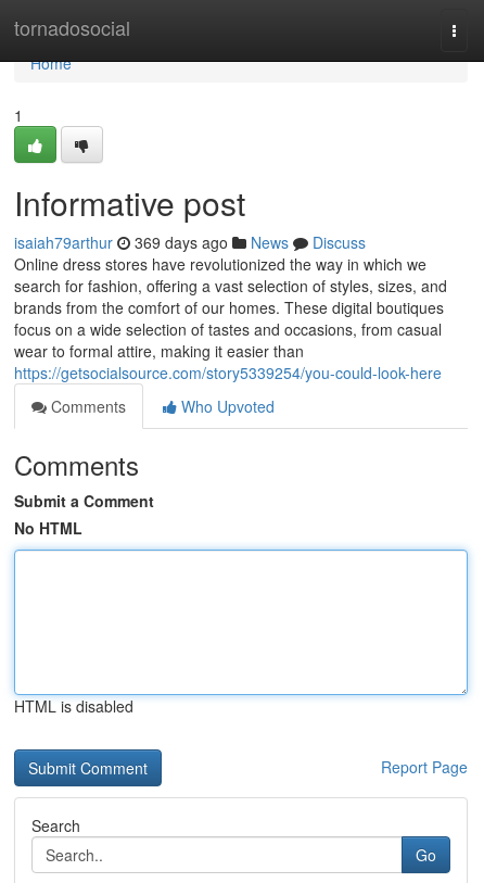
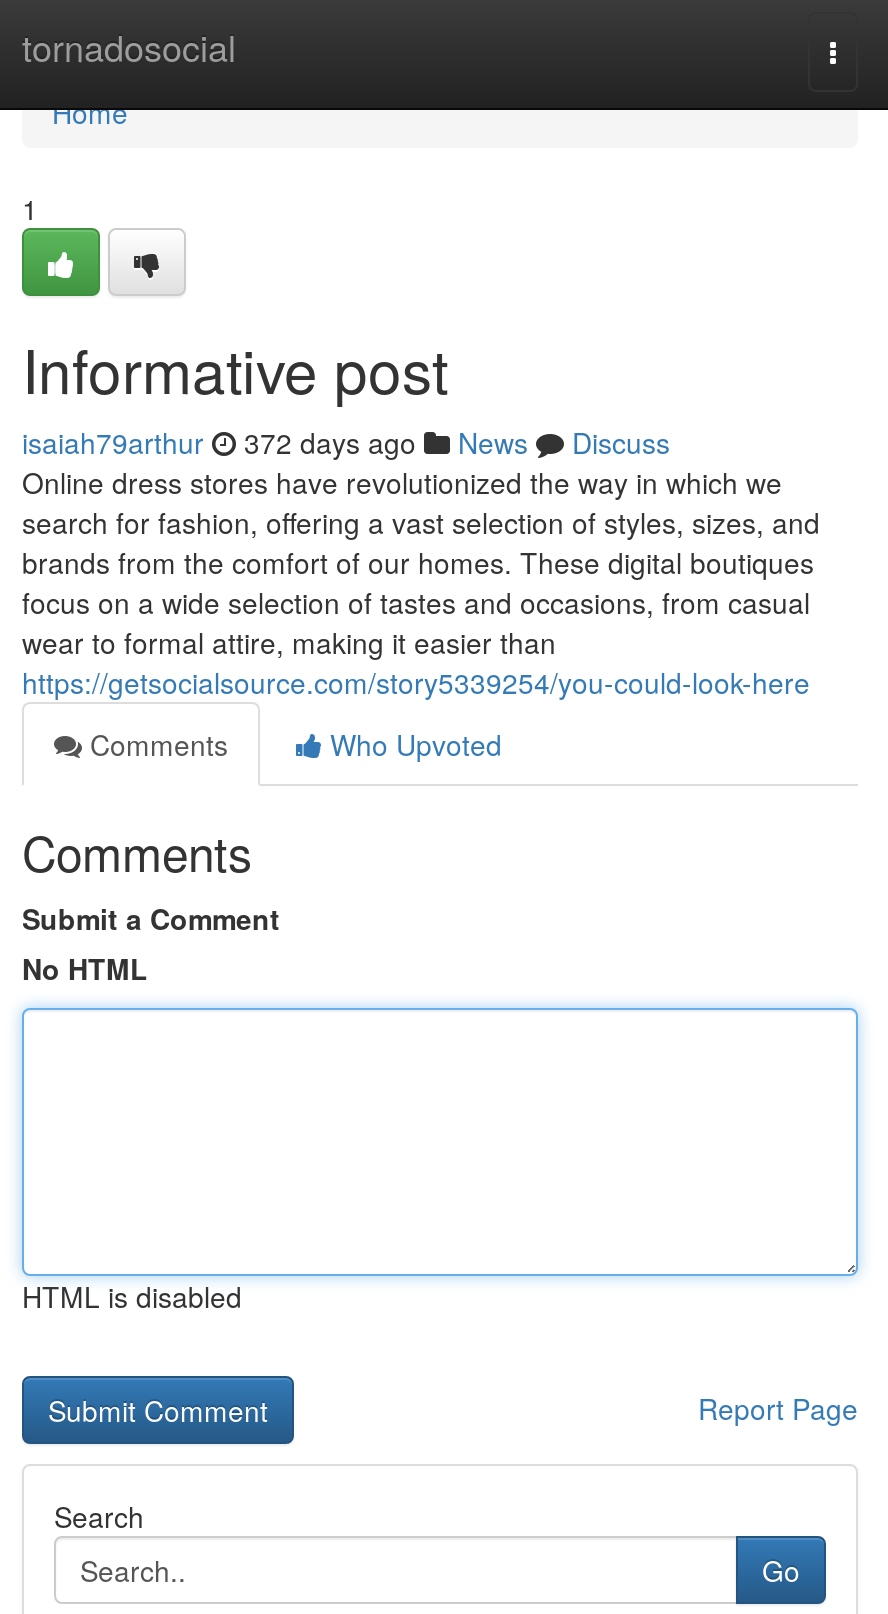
[14,231,366,253] isaiah79arthur 369 days ago News Discuss -> [22,422,670,462] isaiah79arthur 372 days ago News Discuss

